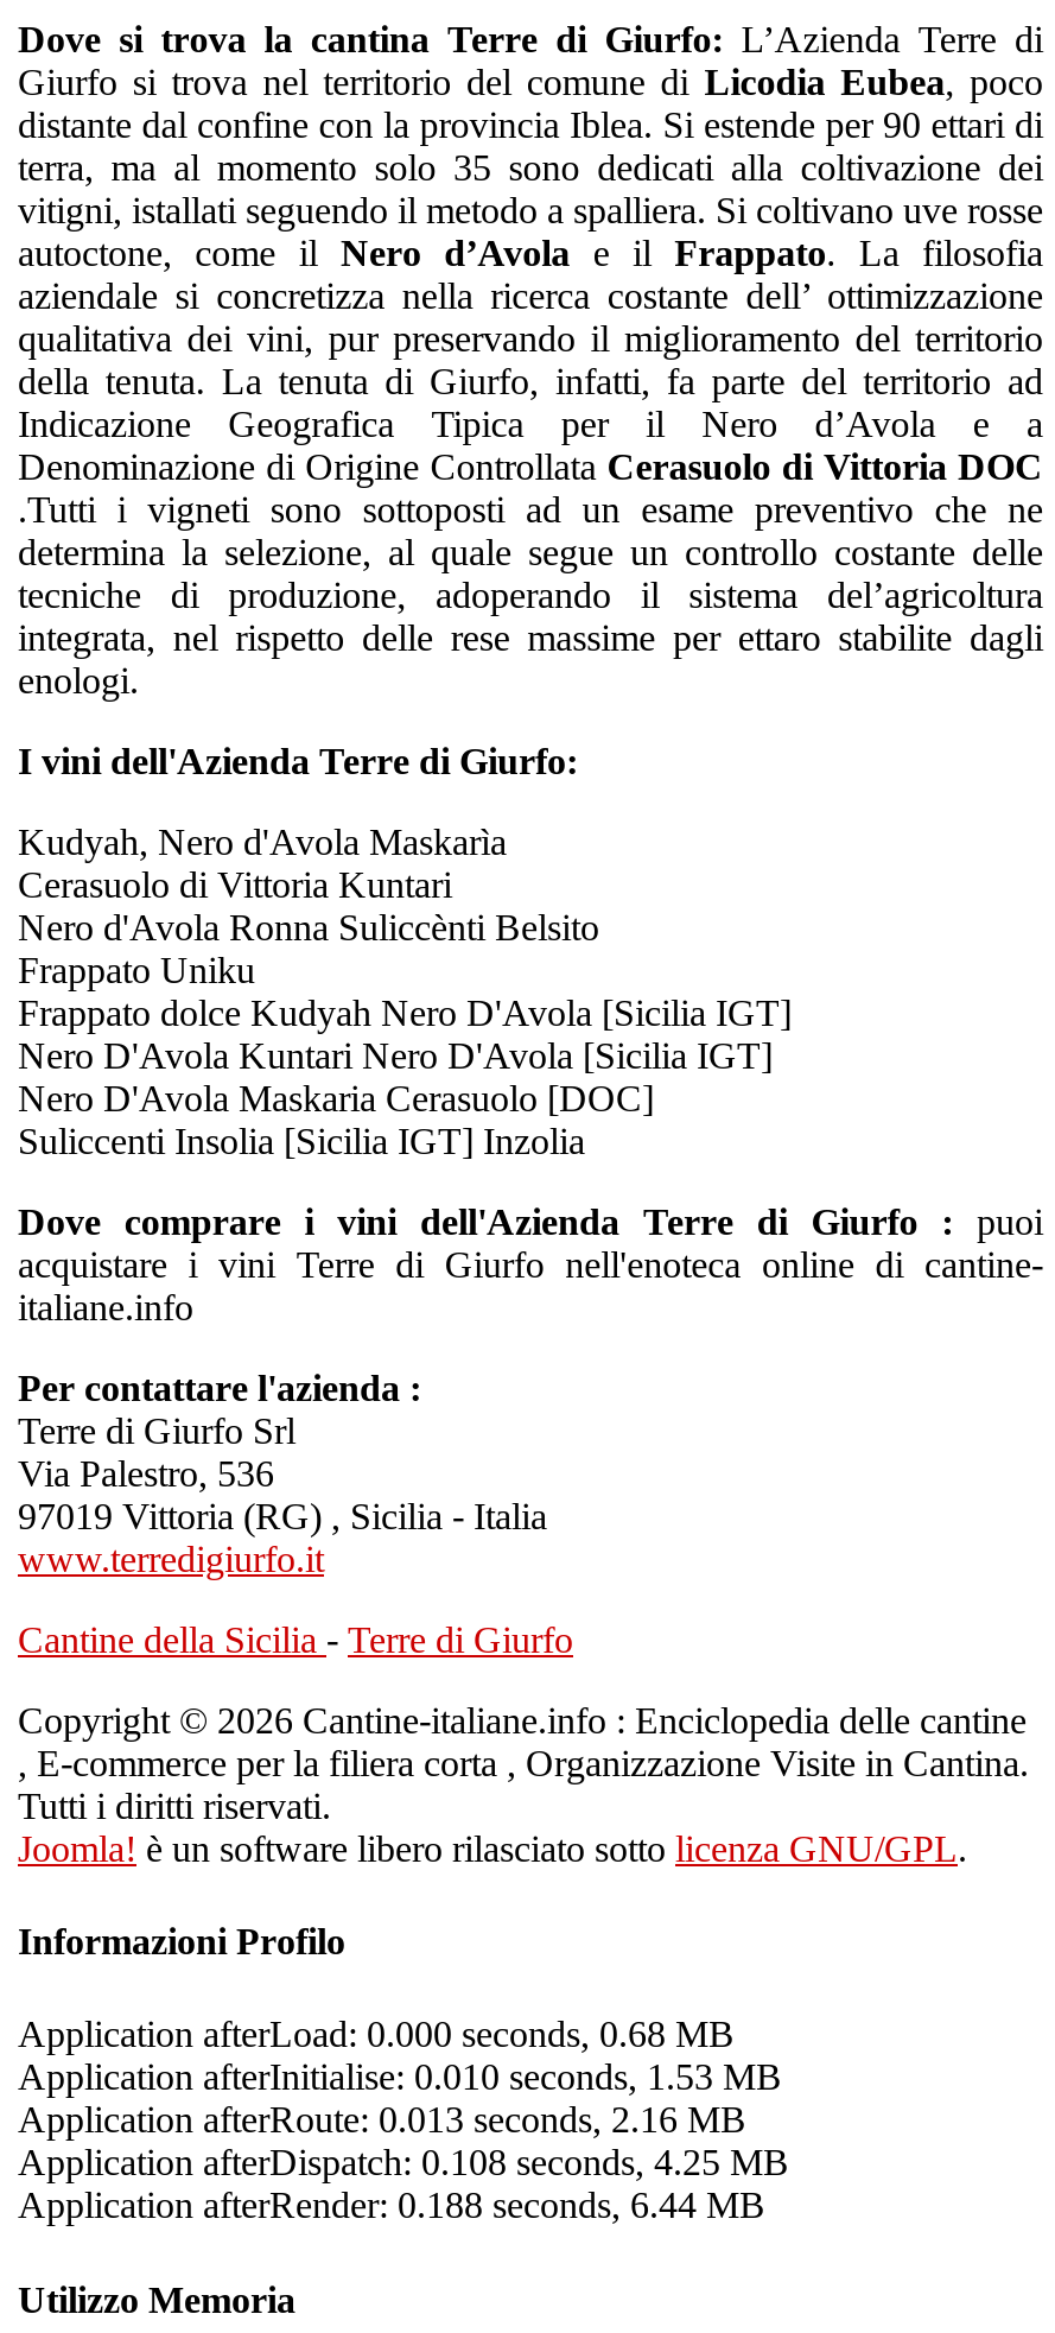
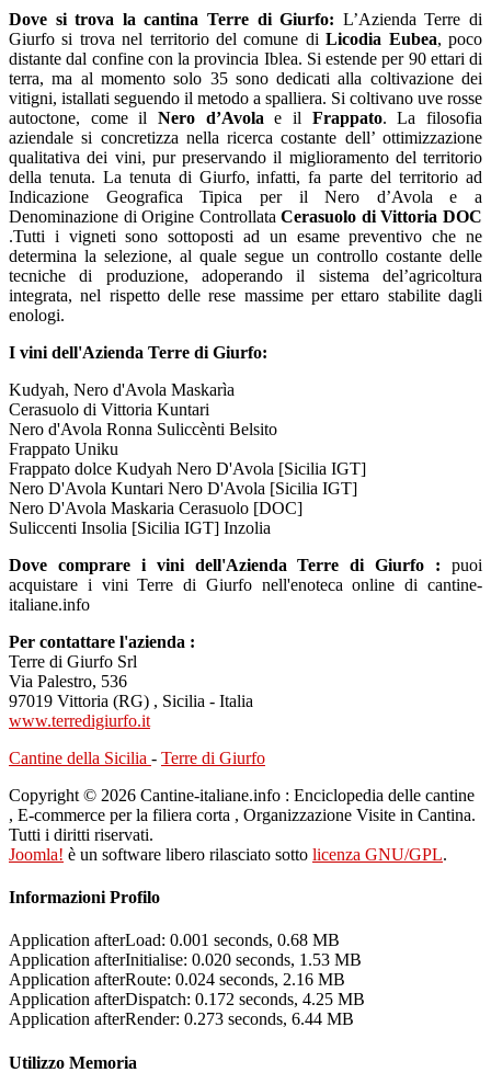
[18,2015,735,2055] Application afterLoad: 0.000 seconds, 0.68 MB -> [9,931,340,950] Application afterLoad: 0.001 seconds, 0.68 MB
[18,2058,782,2098] Application afterInitialise: 0.010 seconds, 1.53 MB -> [9,951,362,969] Application afterInitialise: 0.020 seconds, 1.53 MB
[18,2100,746,2141] Application afterRoute: 0.013 seconds, 2.16 MB -> [9,971,345,989] Application afterRoute: 0.024 seconds, 2.16 MB
[18,2143,789,2183] Application afterDispatch: 0.108 seconds, 4.25 MB -> [9,990,365,1009] Application afterDispatch: 0.172 seconds, 4.25 MB
[18,2186,765,2226] Application afterRender: 0.188 seconds, 6.44 MB -> [9,1010,354,1029] Application afterRender: 0.273 seconds, 6.44 MB

